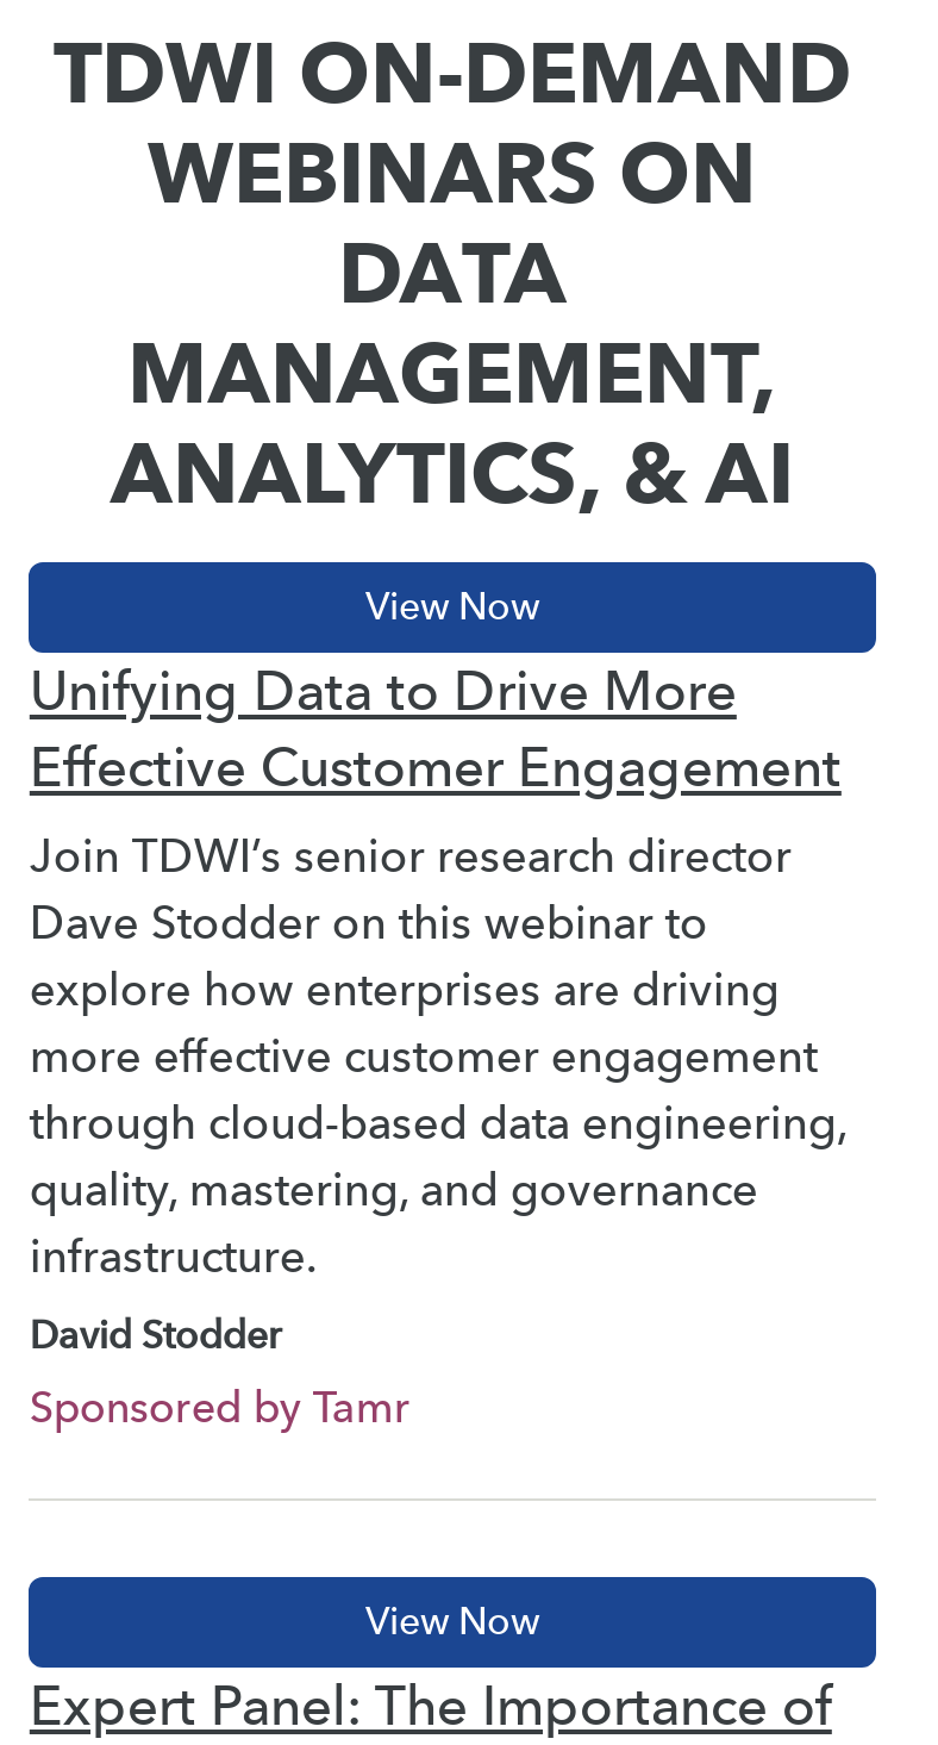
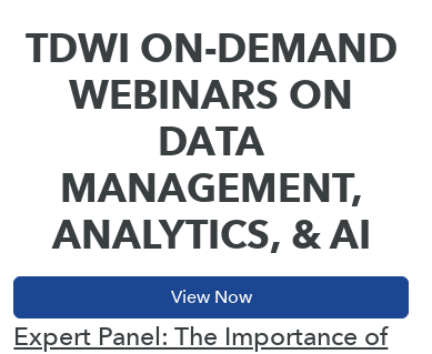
[30,657,846,1434] Unifying Data to Drive More | Effective Customer Engagement | Join TDWI’s senior research director | Dave Stodder on this webinar to | explore how enterprises are driving | more effective customer engagement | through cloud-based data engineering, | quality, mastering, and governance | infrastructure. | David Stodder | Sponsored by Tamr -> none

